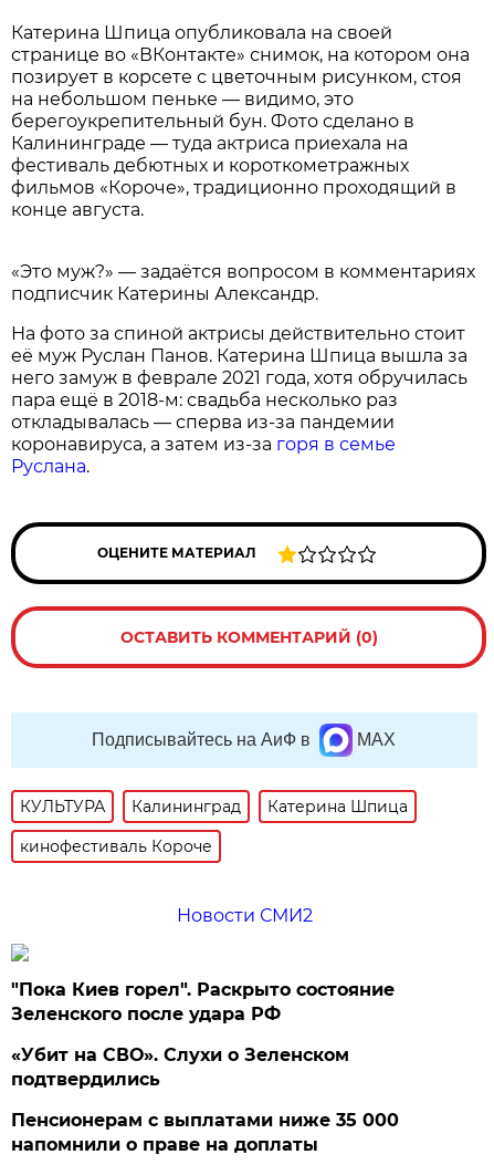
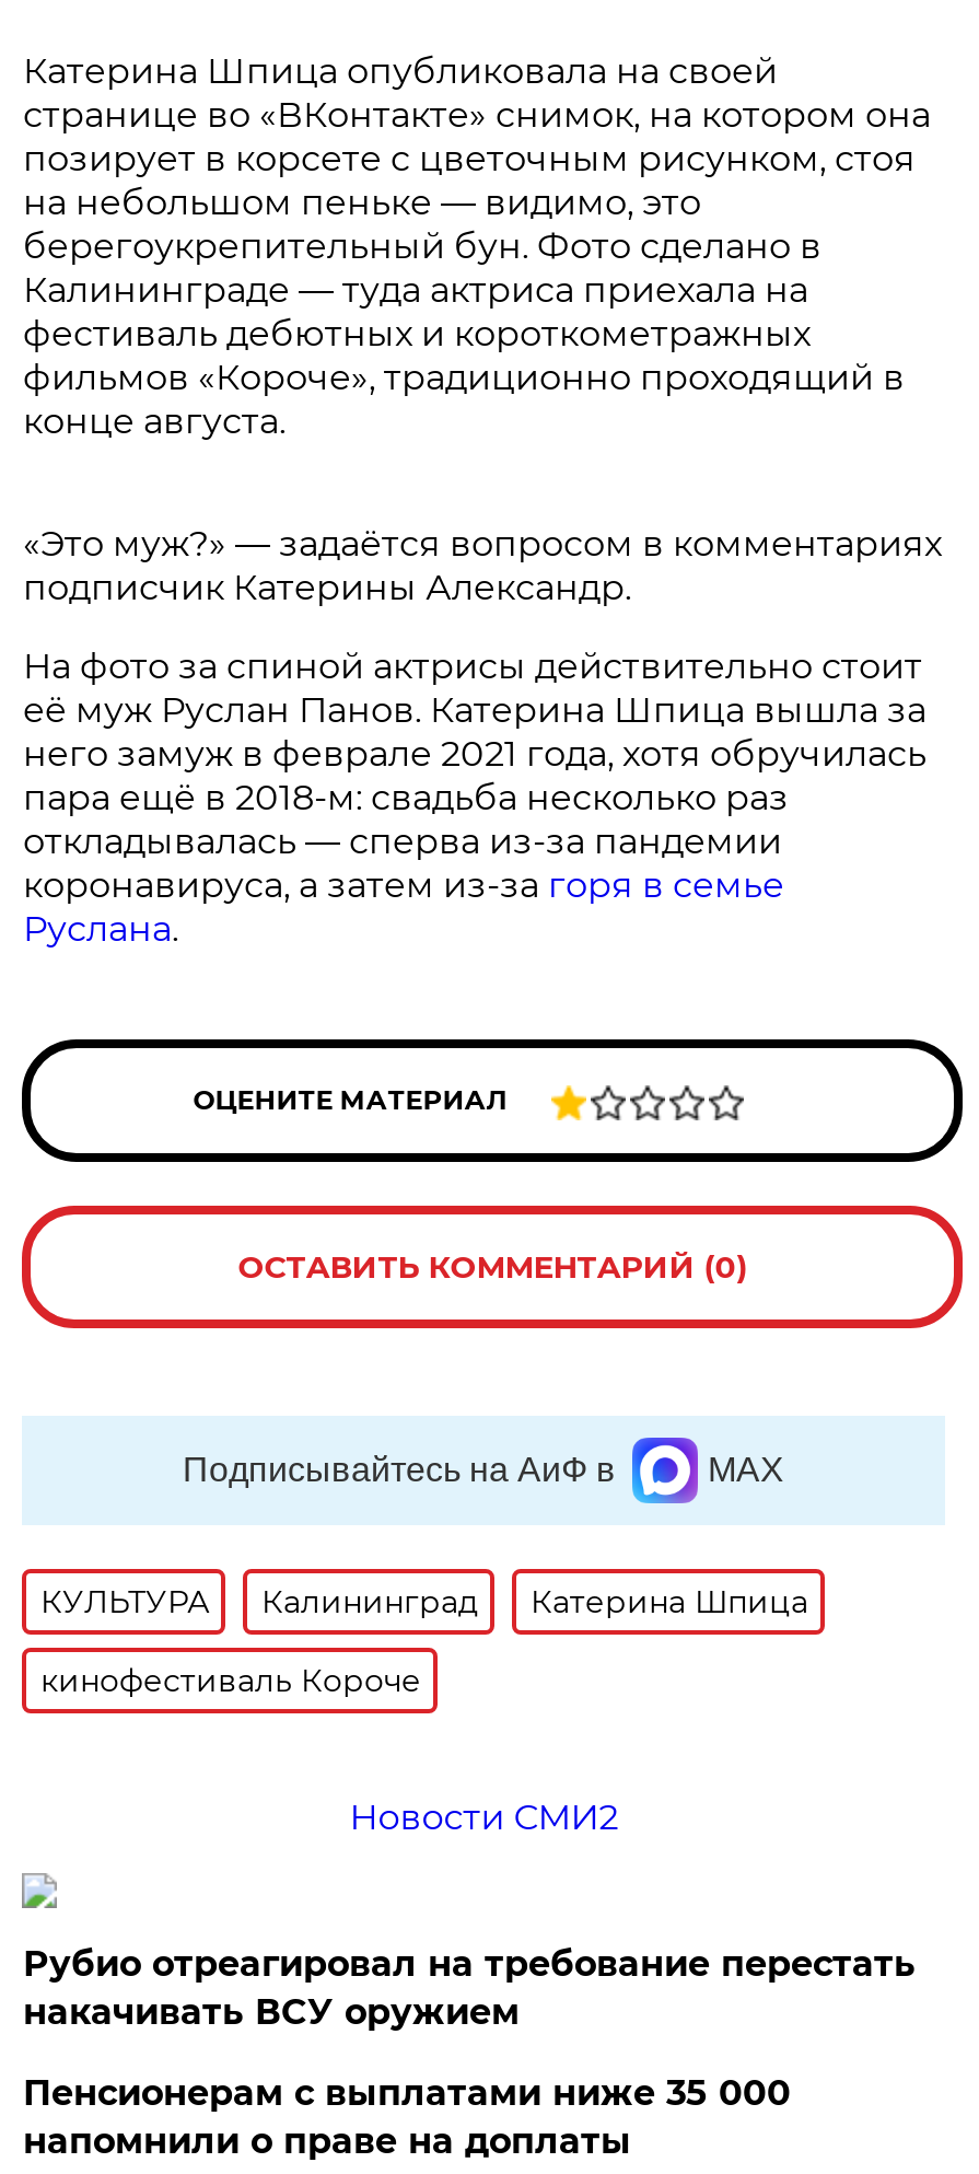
[11,979,395,1090] "Пока Киев горел". Раскрыто состояние | Зеленского после удара РФ | «Убит на СВО». Слухи о Зеленском | подтвердились -> [23,1943,915,2033] Рубио отреагировал на требование перестать | накачивать ВСУ оружием

